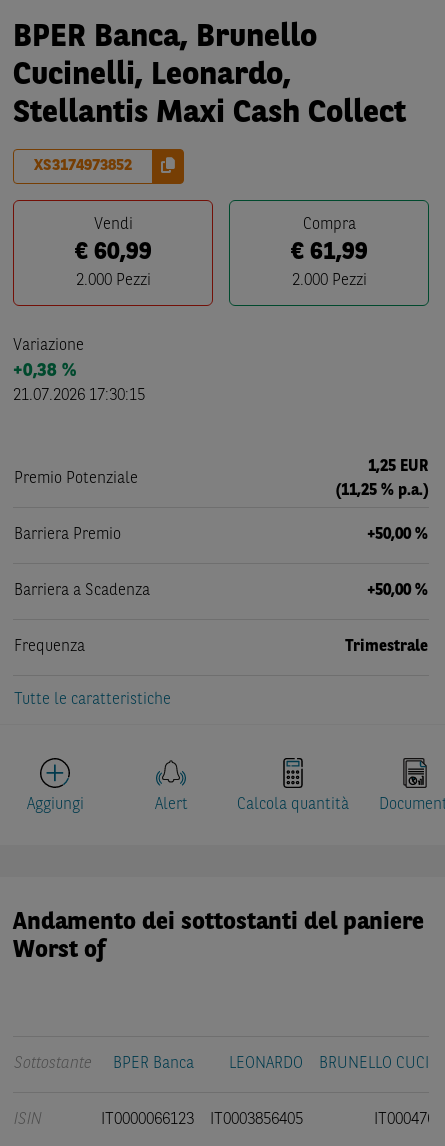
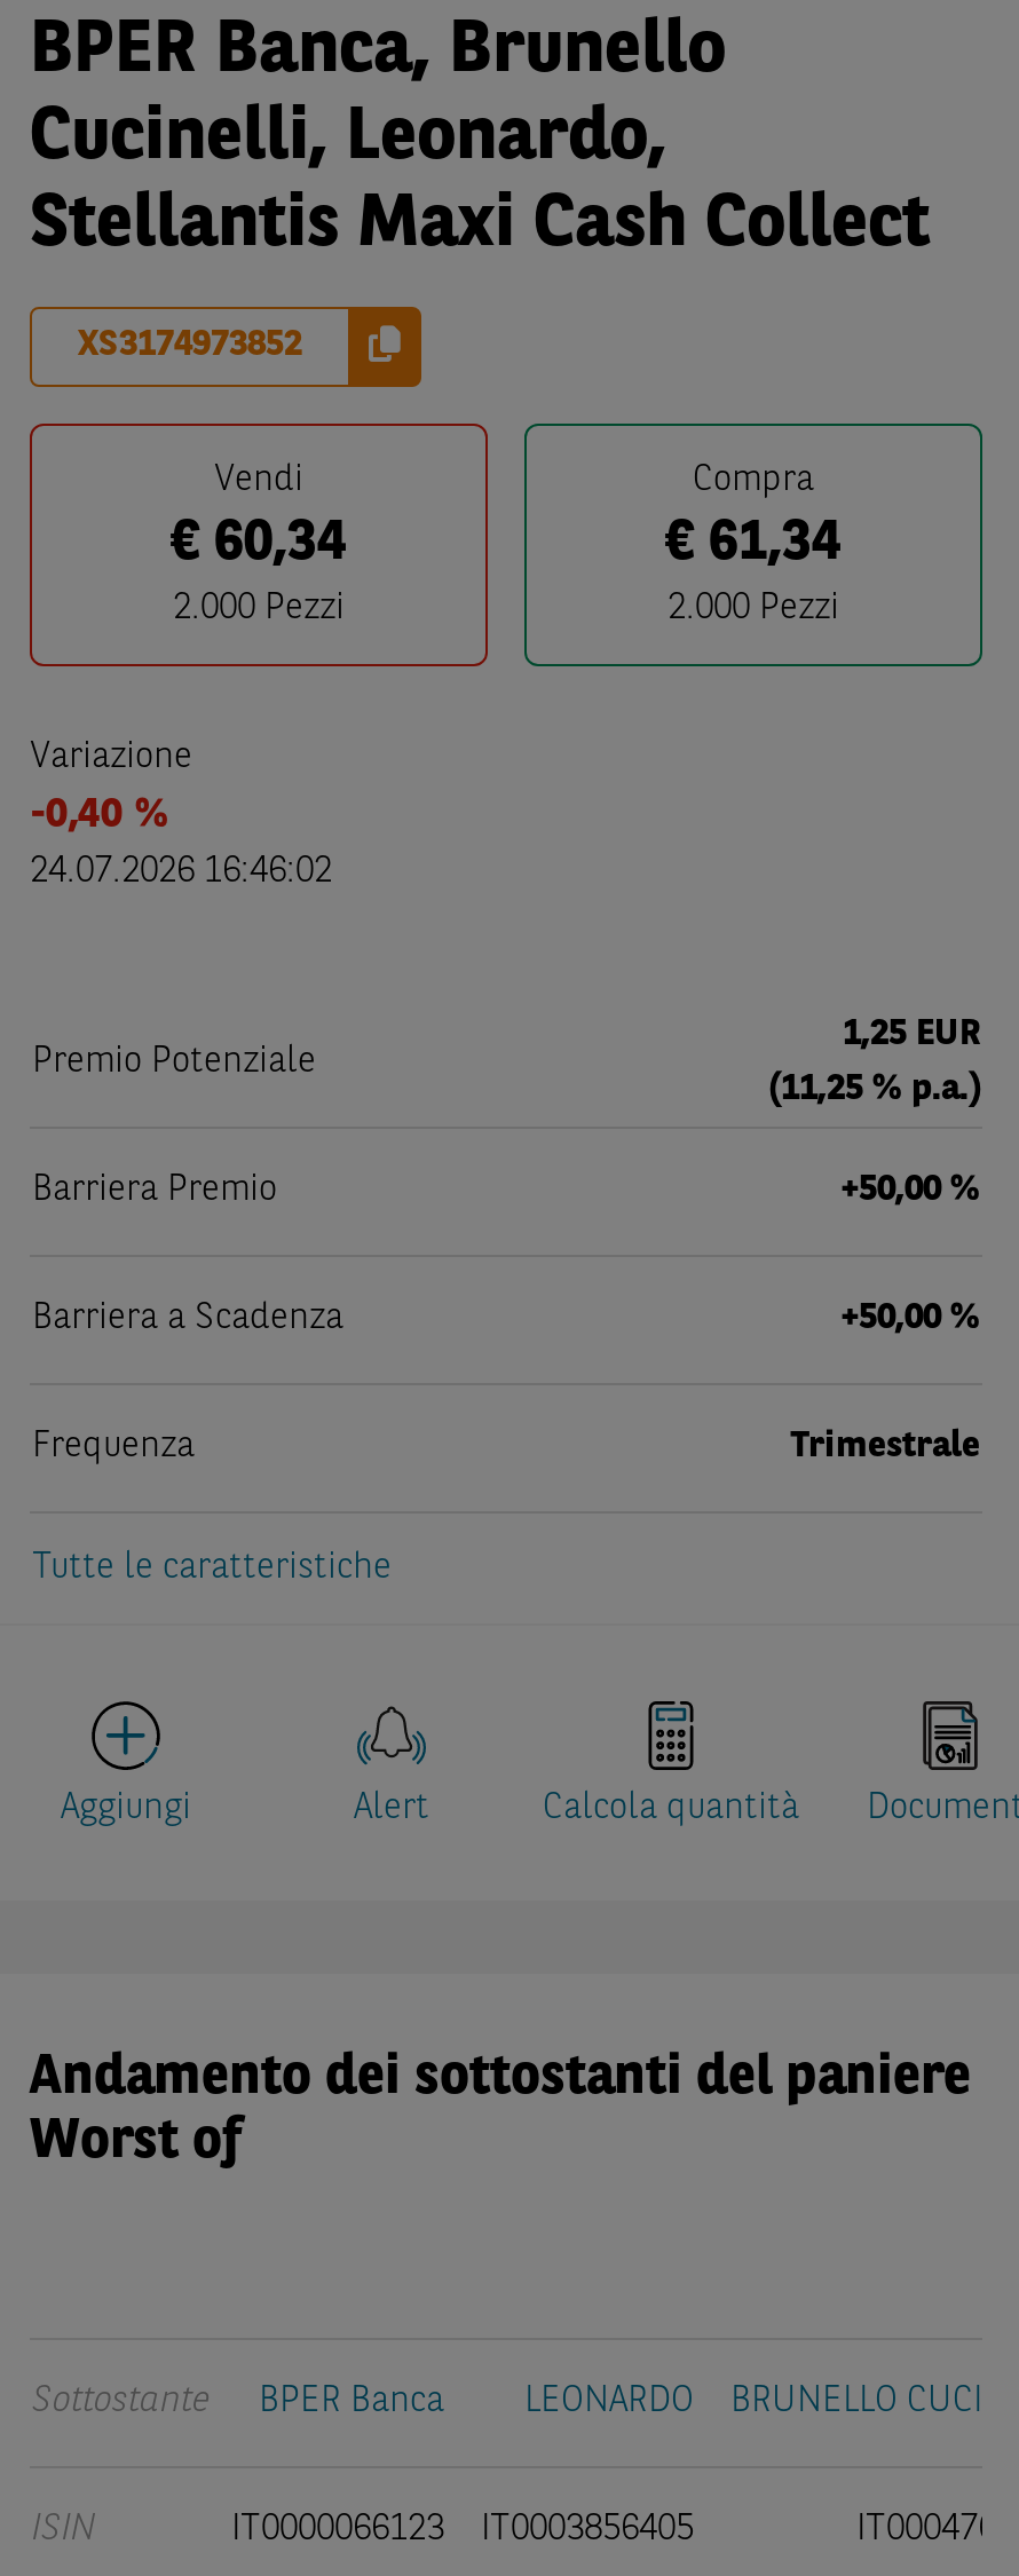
[74,241,151,265] € 60,99 -> [171,517,347,572] € 60,34
[290,241,367,265] € 61,99 -> [665,517,842,572] € 61,34
[13,362,76,380] +0,38 % -> [30,795,167,836] -0,40 %
[13,388,145,404] 21.07.2026 17:30:15 -> [30,854,332,891] 24.07.2026 16:46:02

